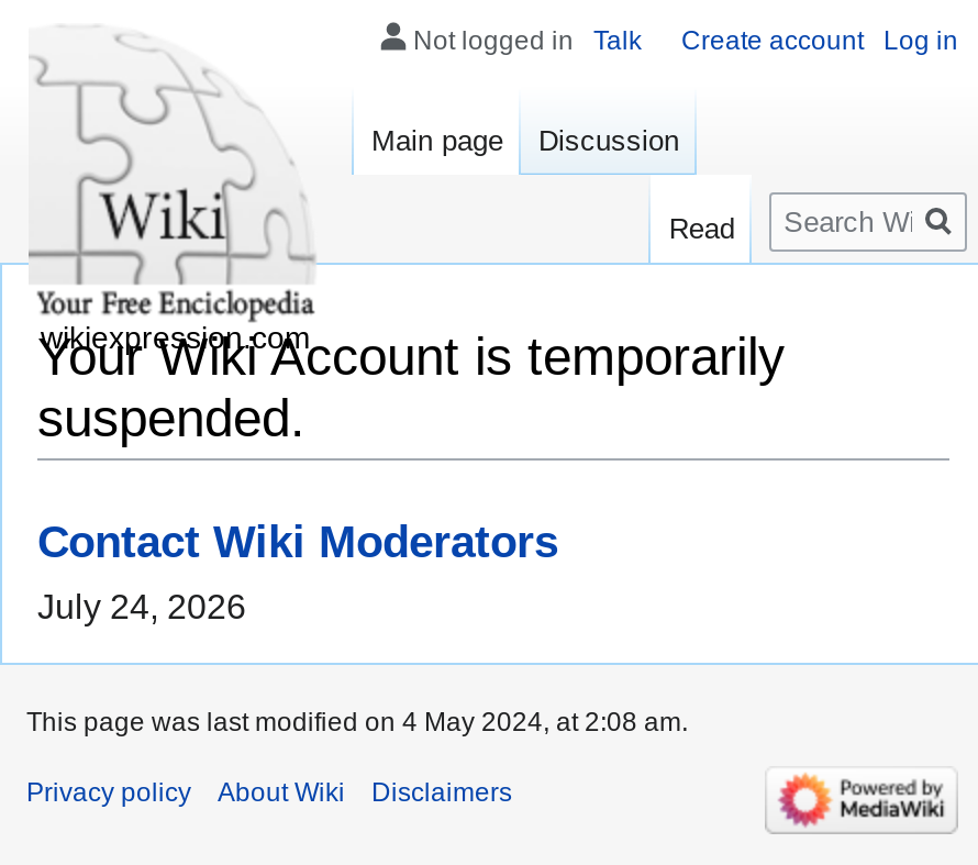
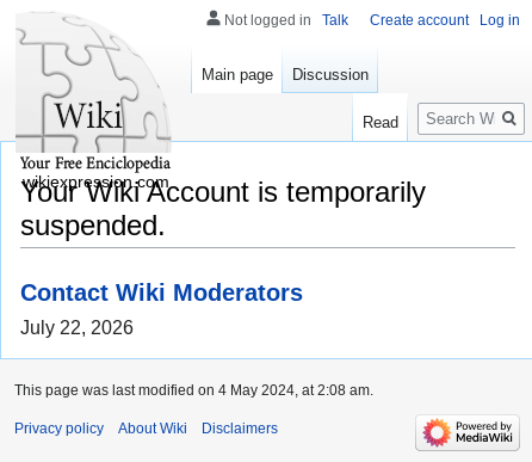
[37,589,246,626] July 24, 2026 -> [20,318,134,338] July 22, 2026

